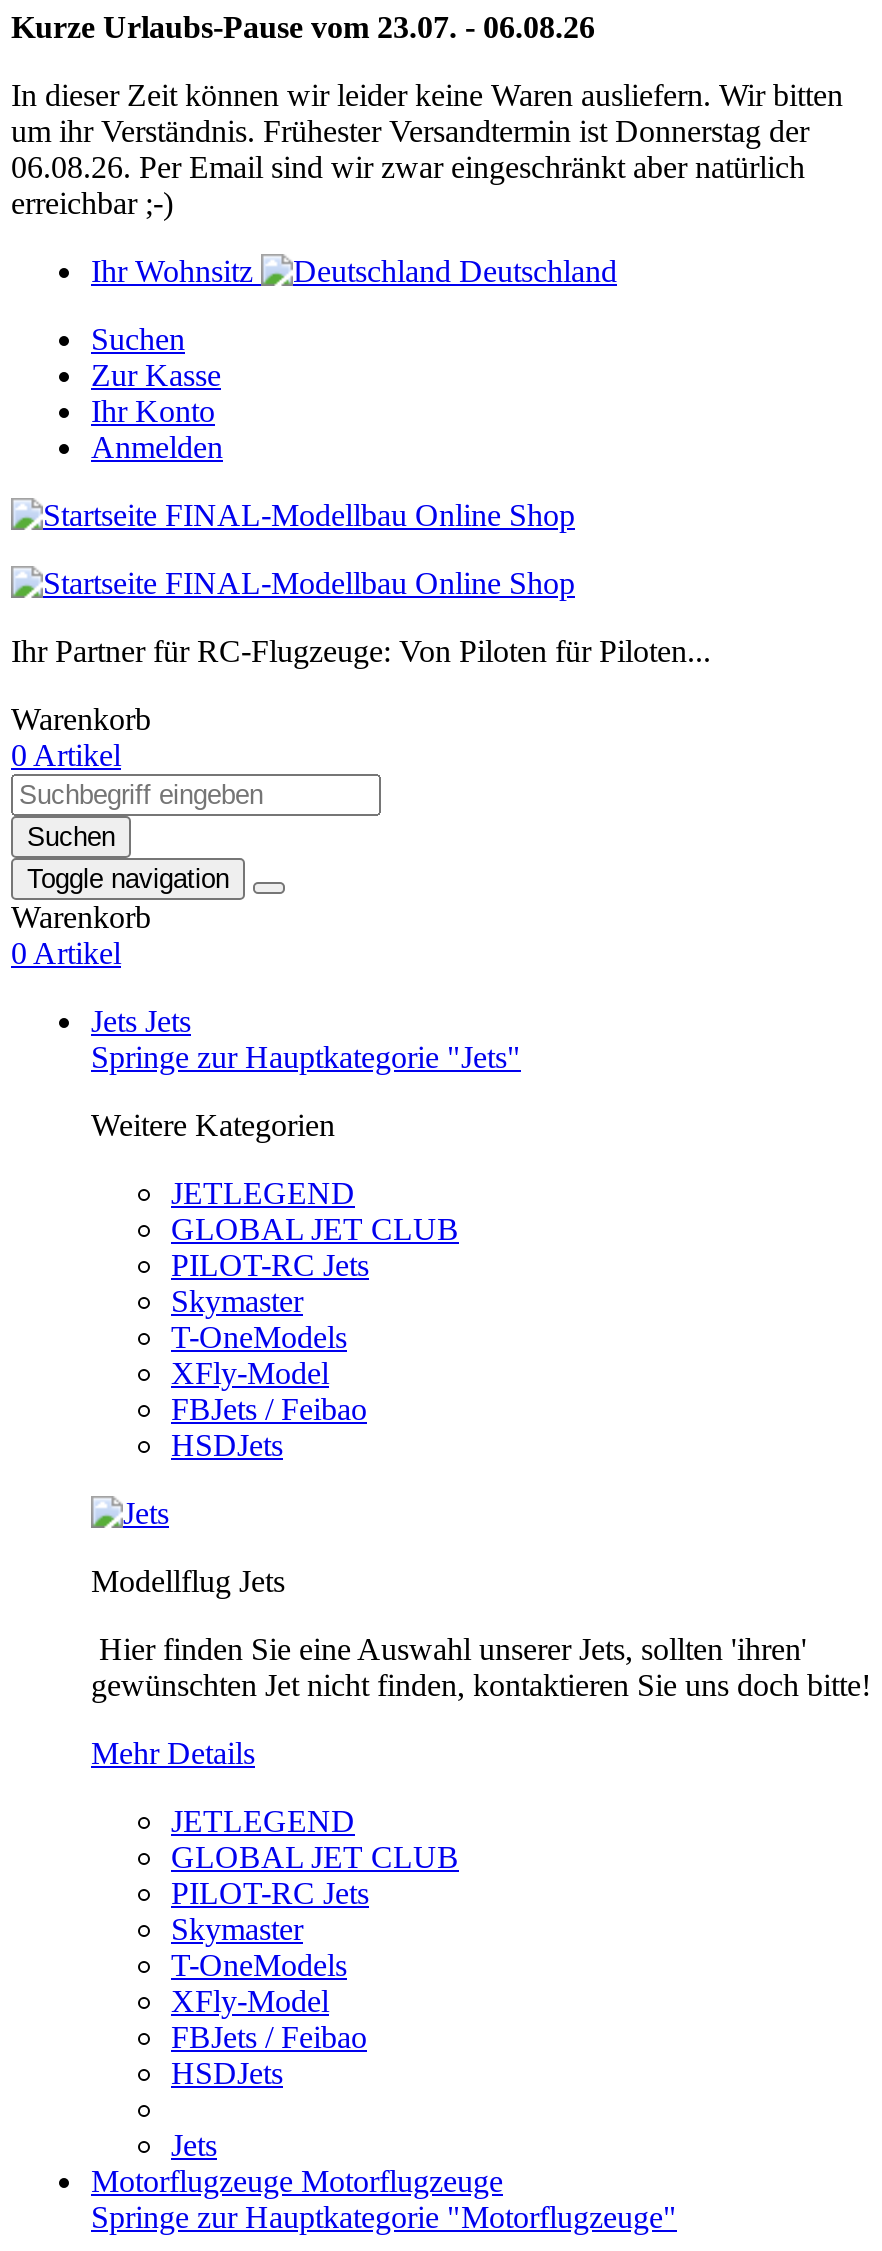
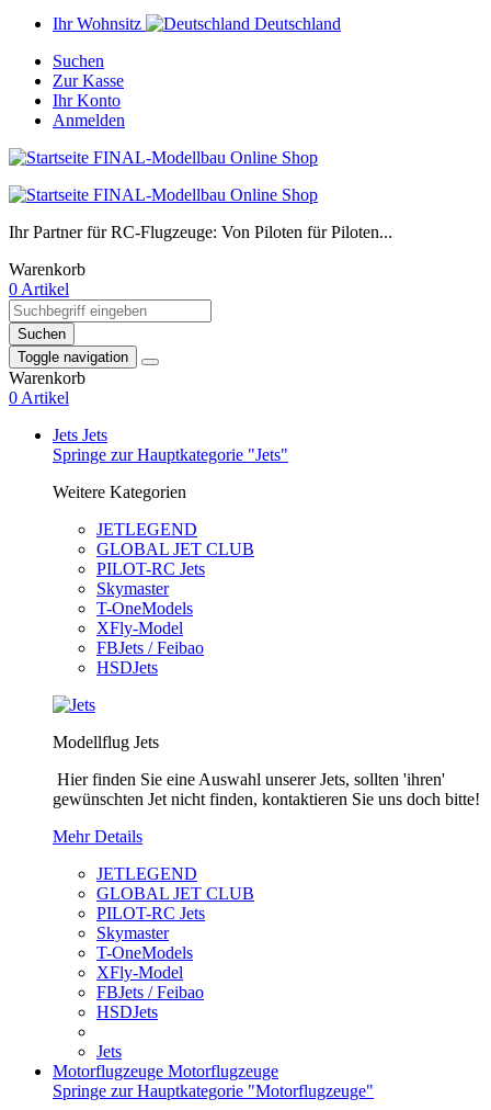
[11,10,843,220] Kurze Urlaubs-Pause vom 23.07. - 06.08.26 | In dieser Zeit können wir leider keine Waren ausliefern. Wir bitten | um ihr Verständnis. Frühester Versandtermin ist Donnerstag der | 06.08.26. Per Email sind wir zwar eingeschränkt aber natürlich | erreichbar ;-) -> none

